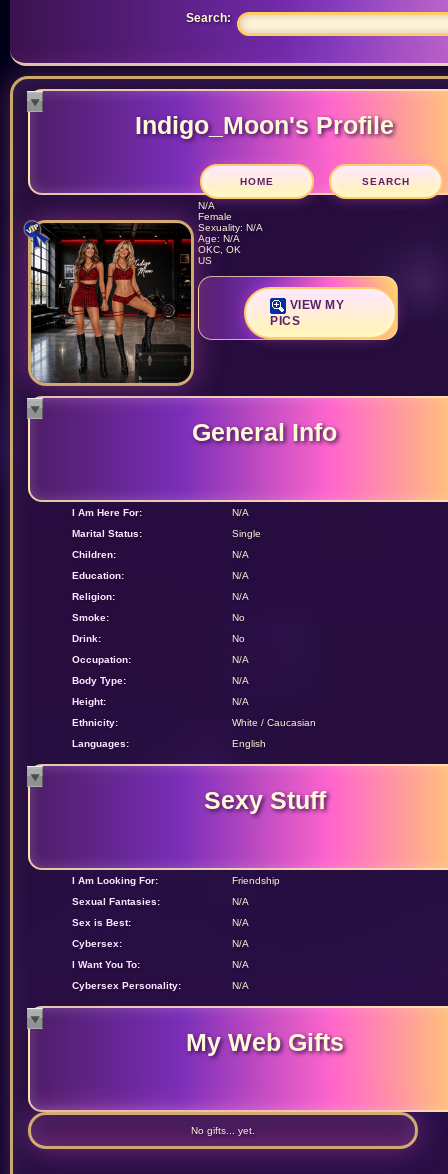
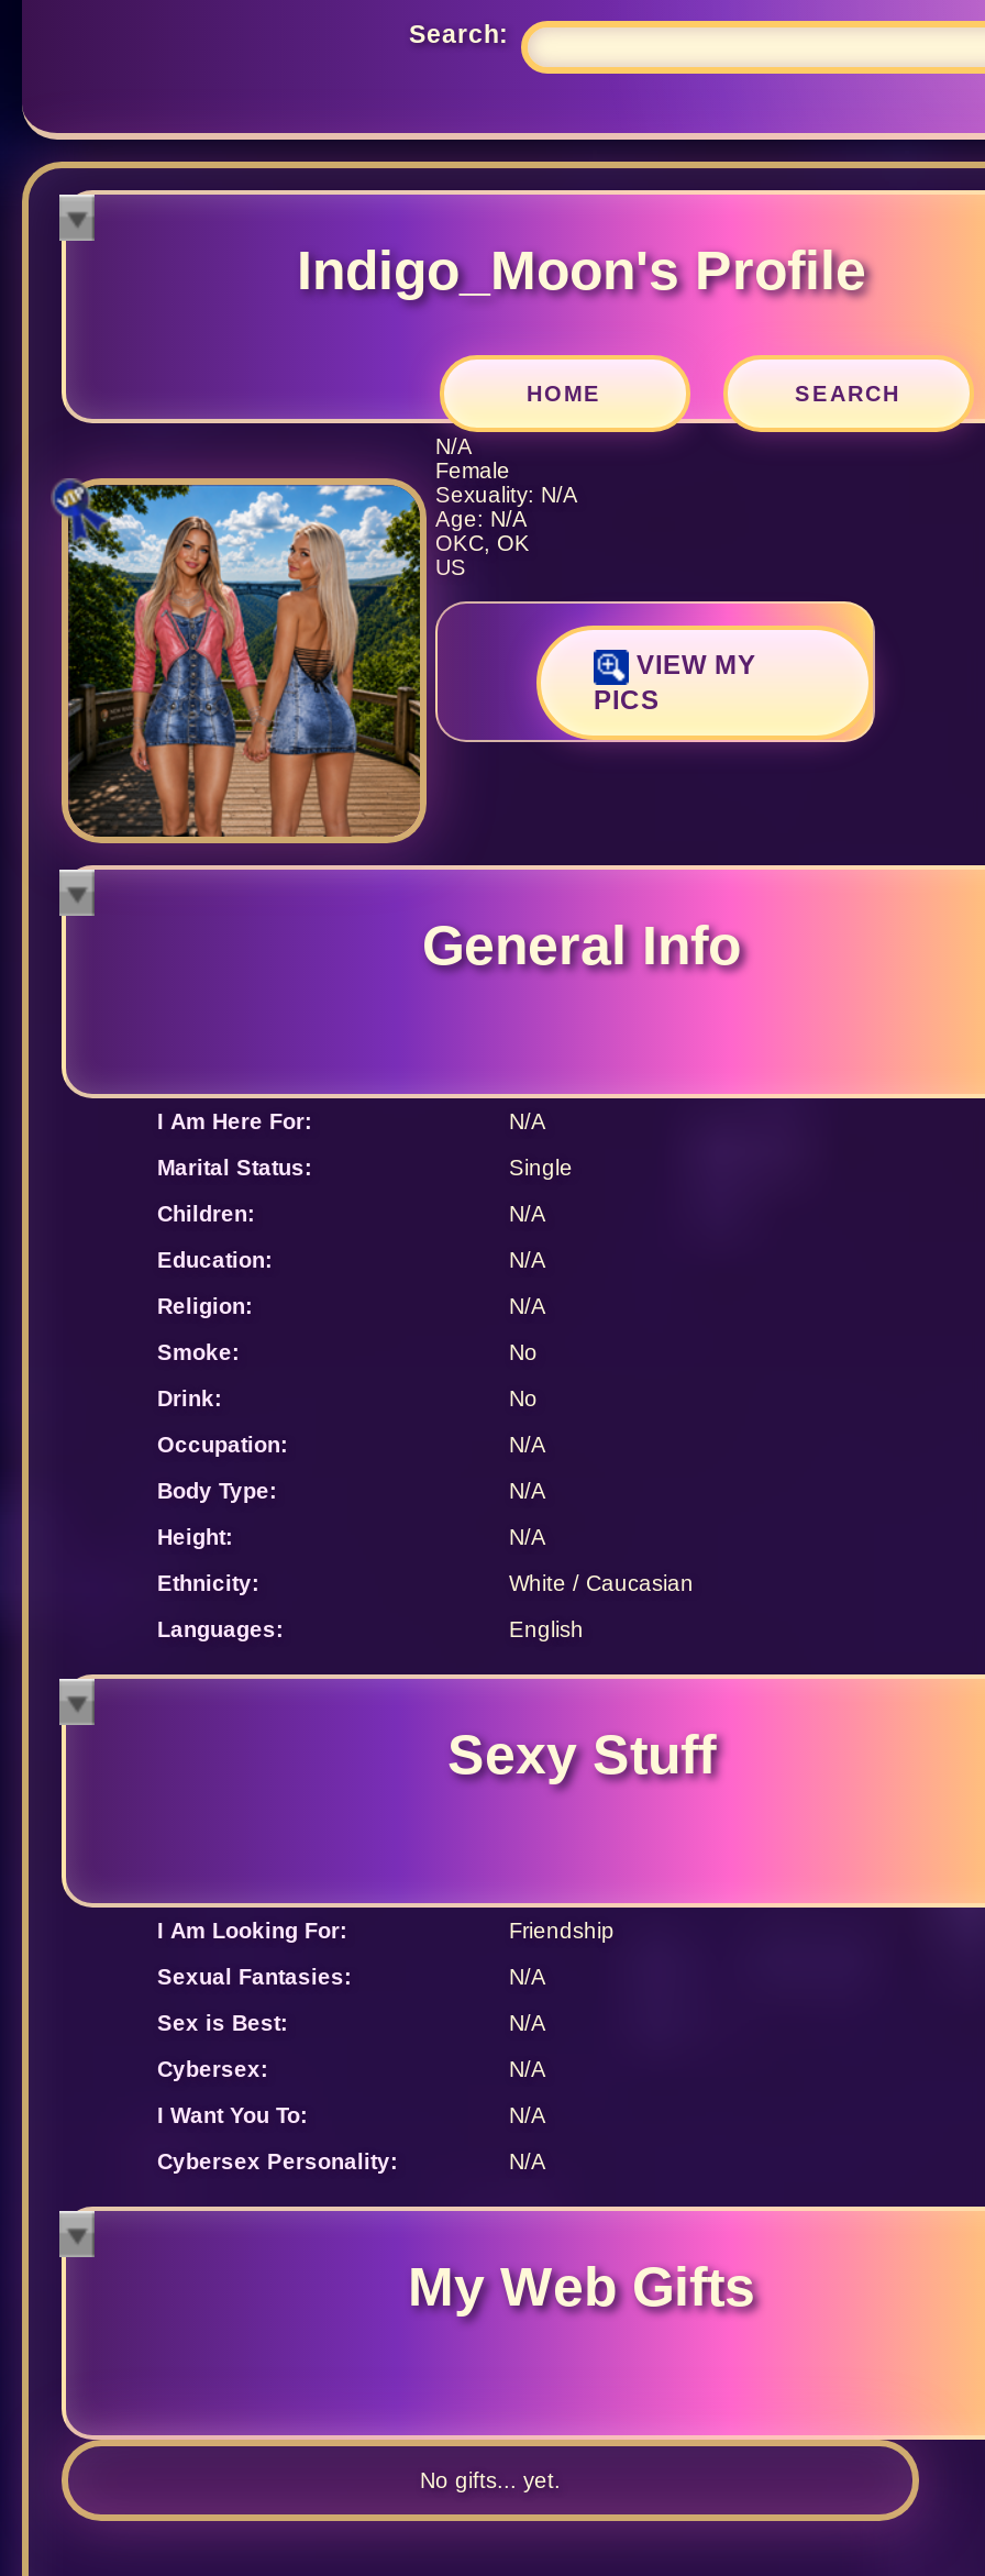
[30,222,191,383] [image] -> [66,483,420,839] [image]

